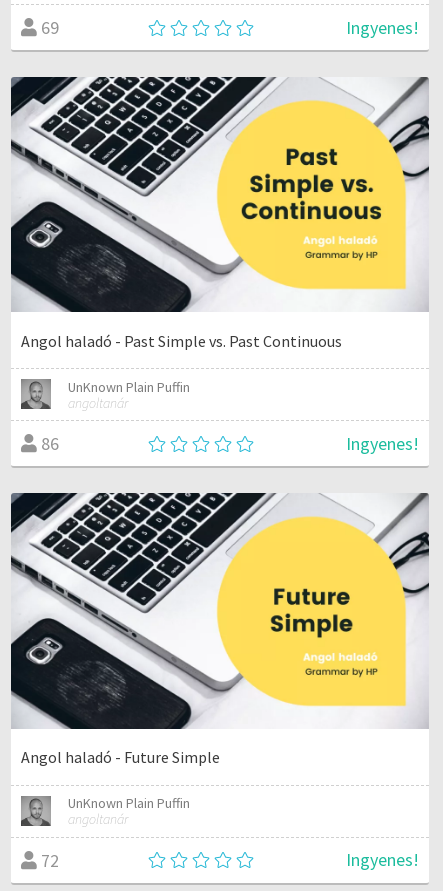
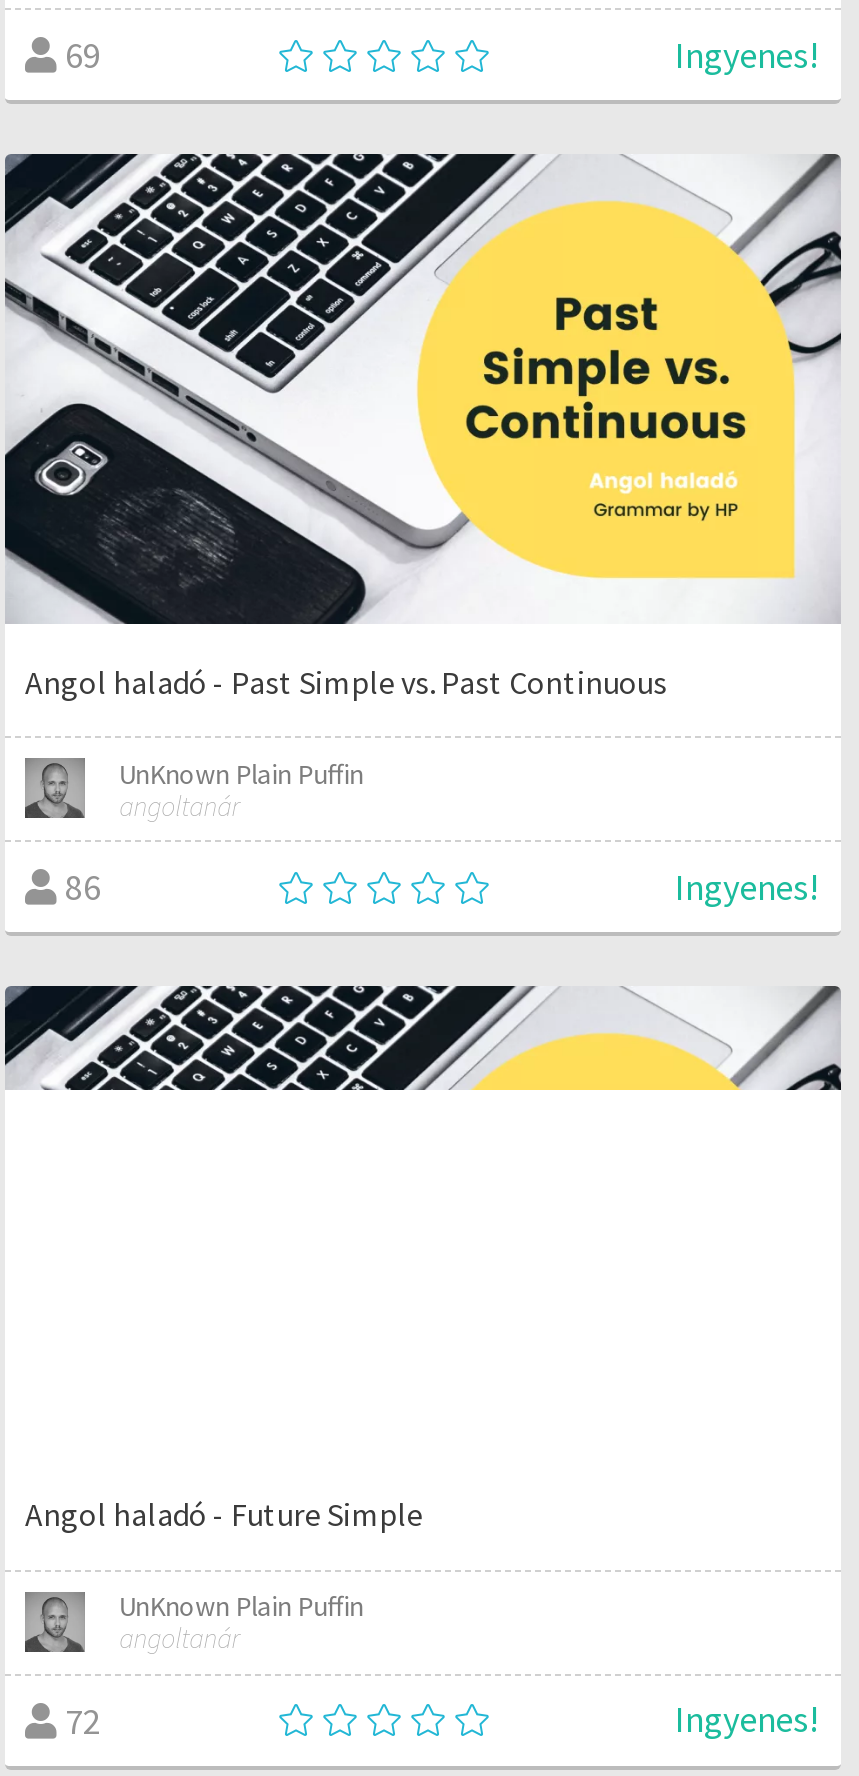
[10,544,430,730] [image] -> none

